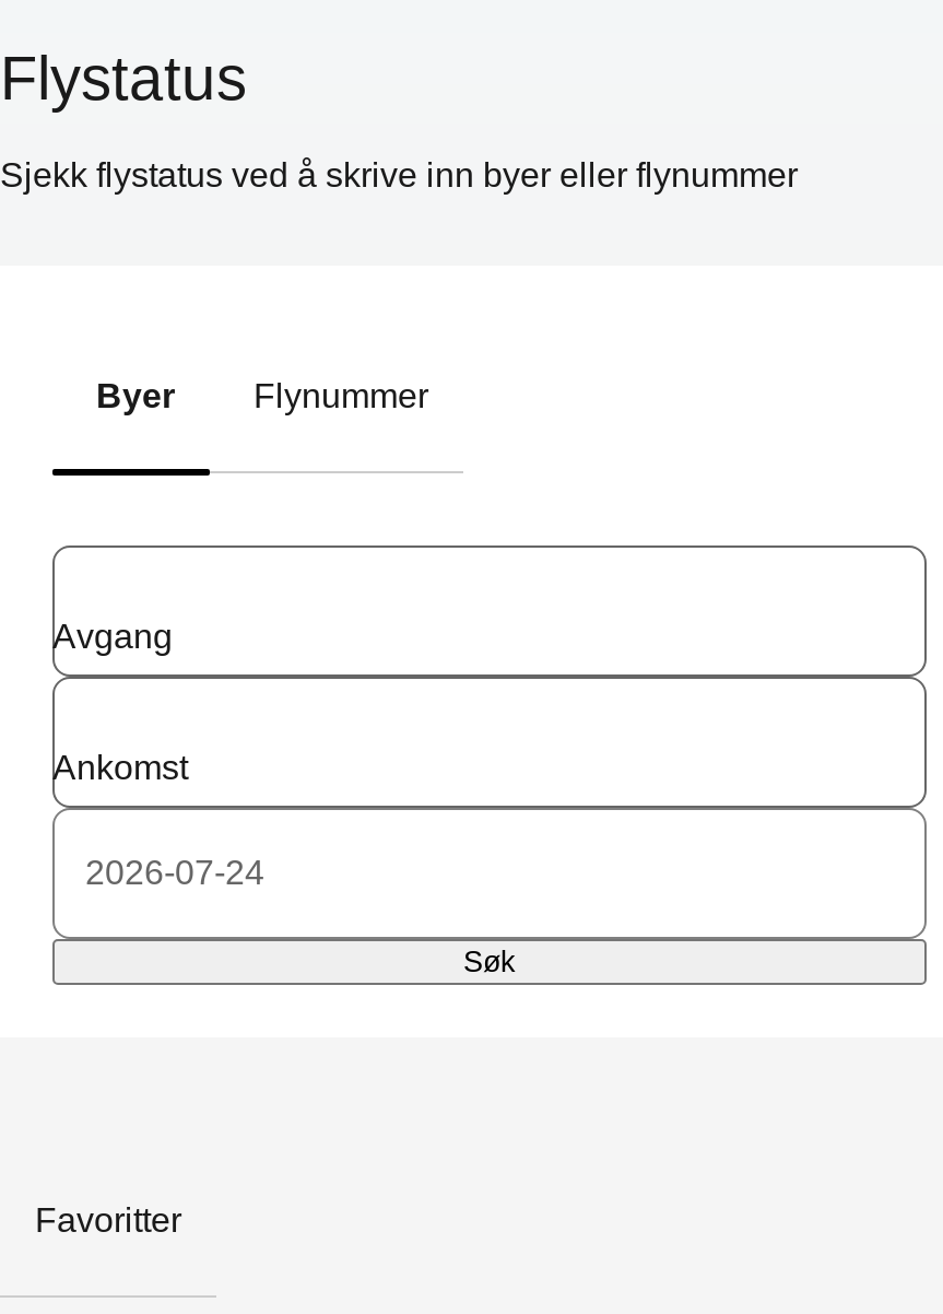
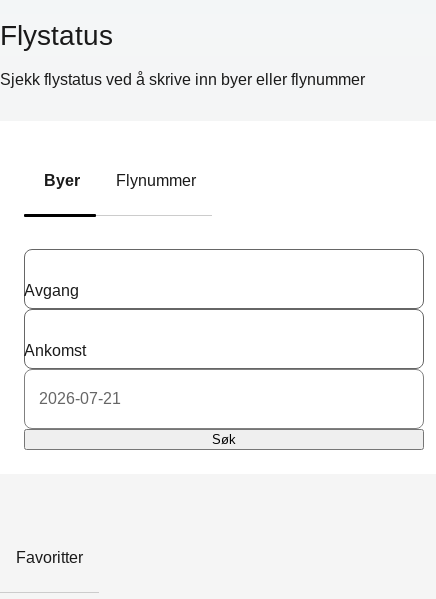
[85,853,264,890] 2026-07-24 -> [39,389,121,406] 2026-07-21

